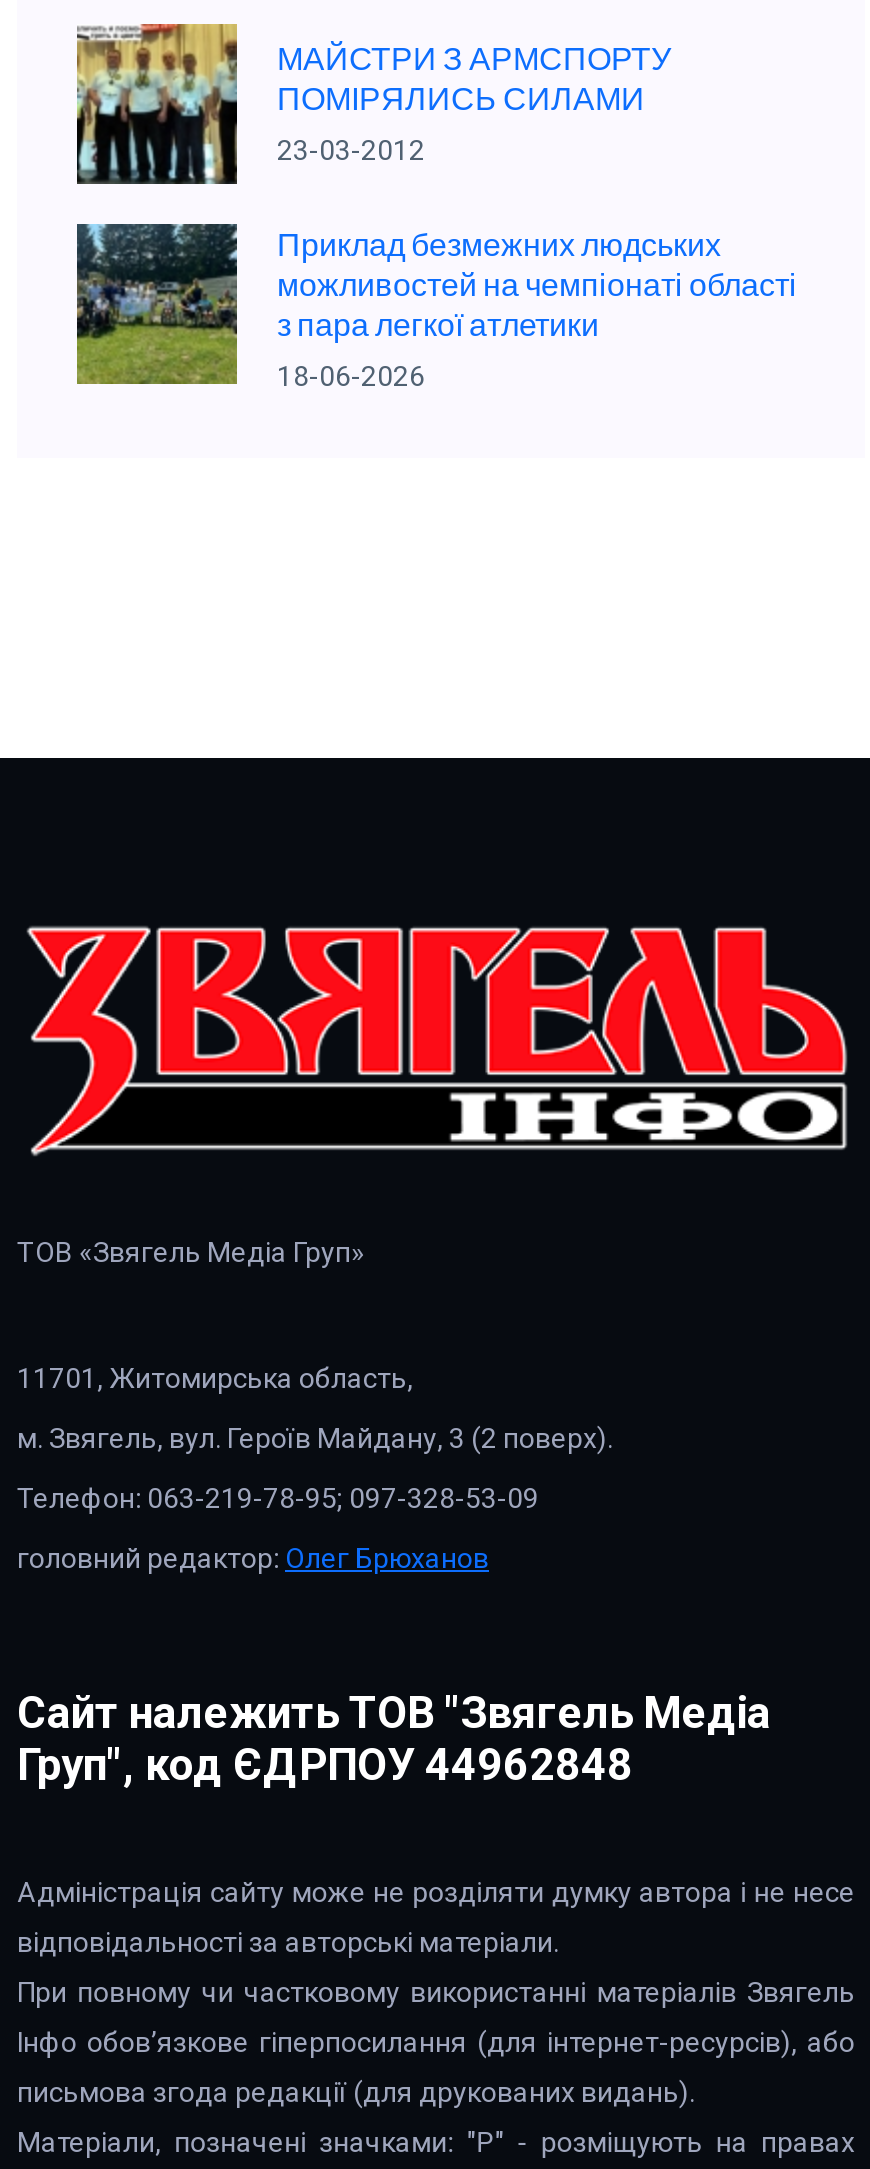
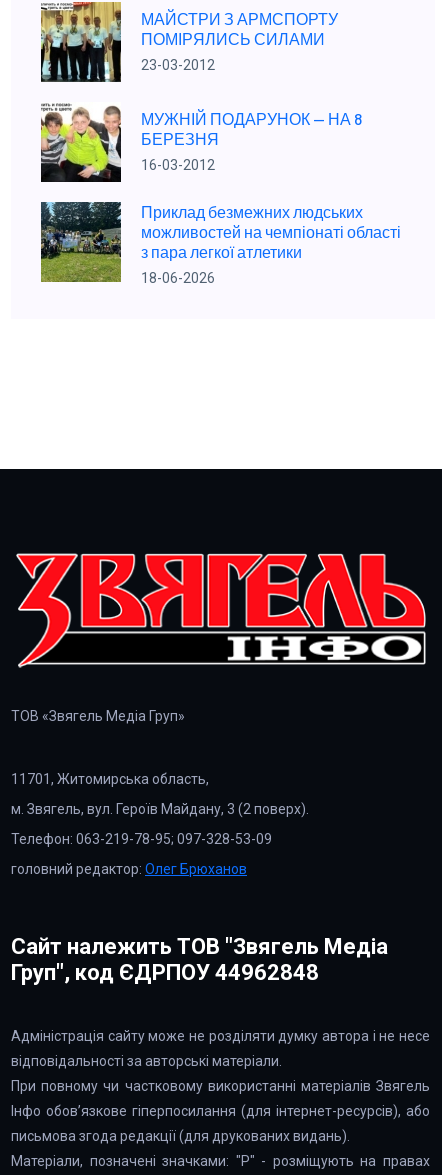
none -> [41,102,362,182] [image] | МУЖНІЙ ПОДАРУНОК — НА 8 | БЕРЕЗНЯ | 16-03-2012

